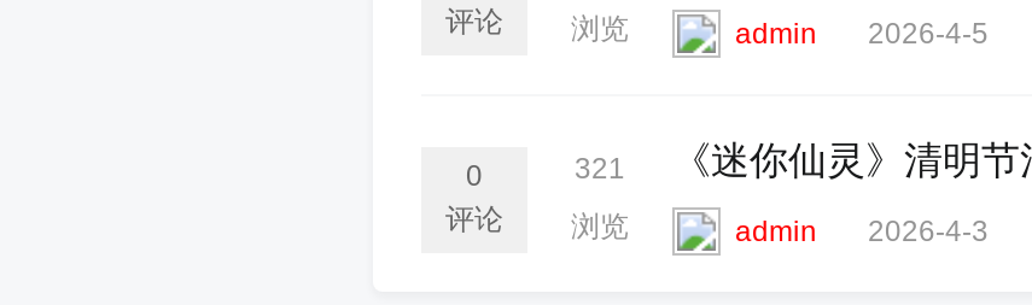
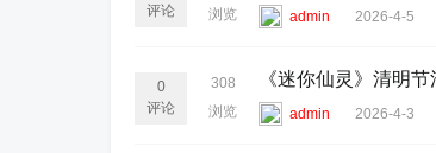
[575,152,625,186] 321 -> [210,75,235,91] 308

